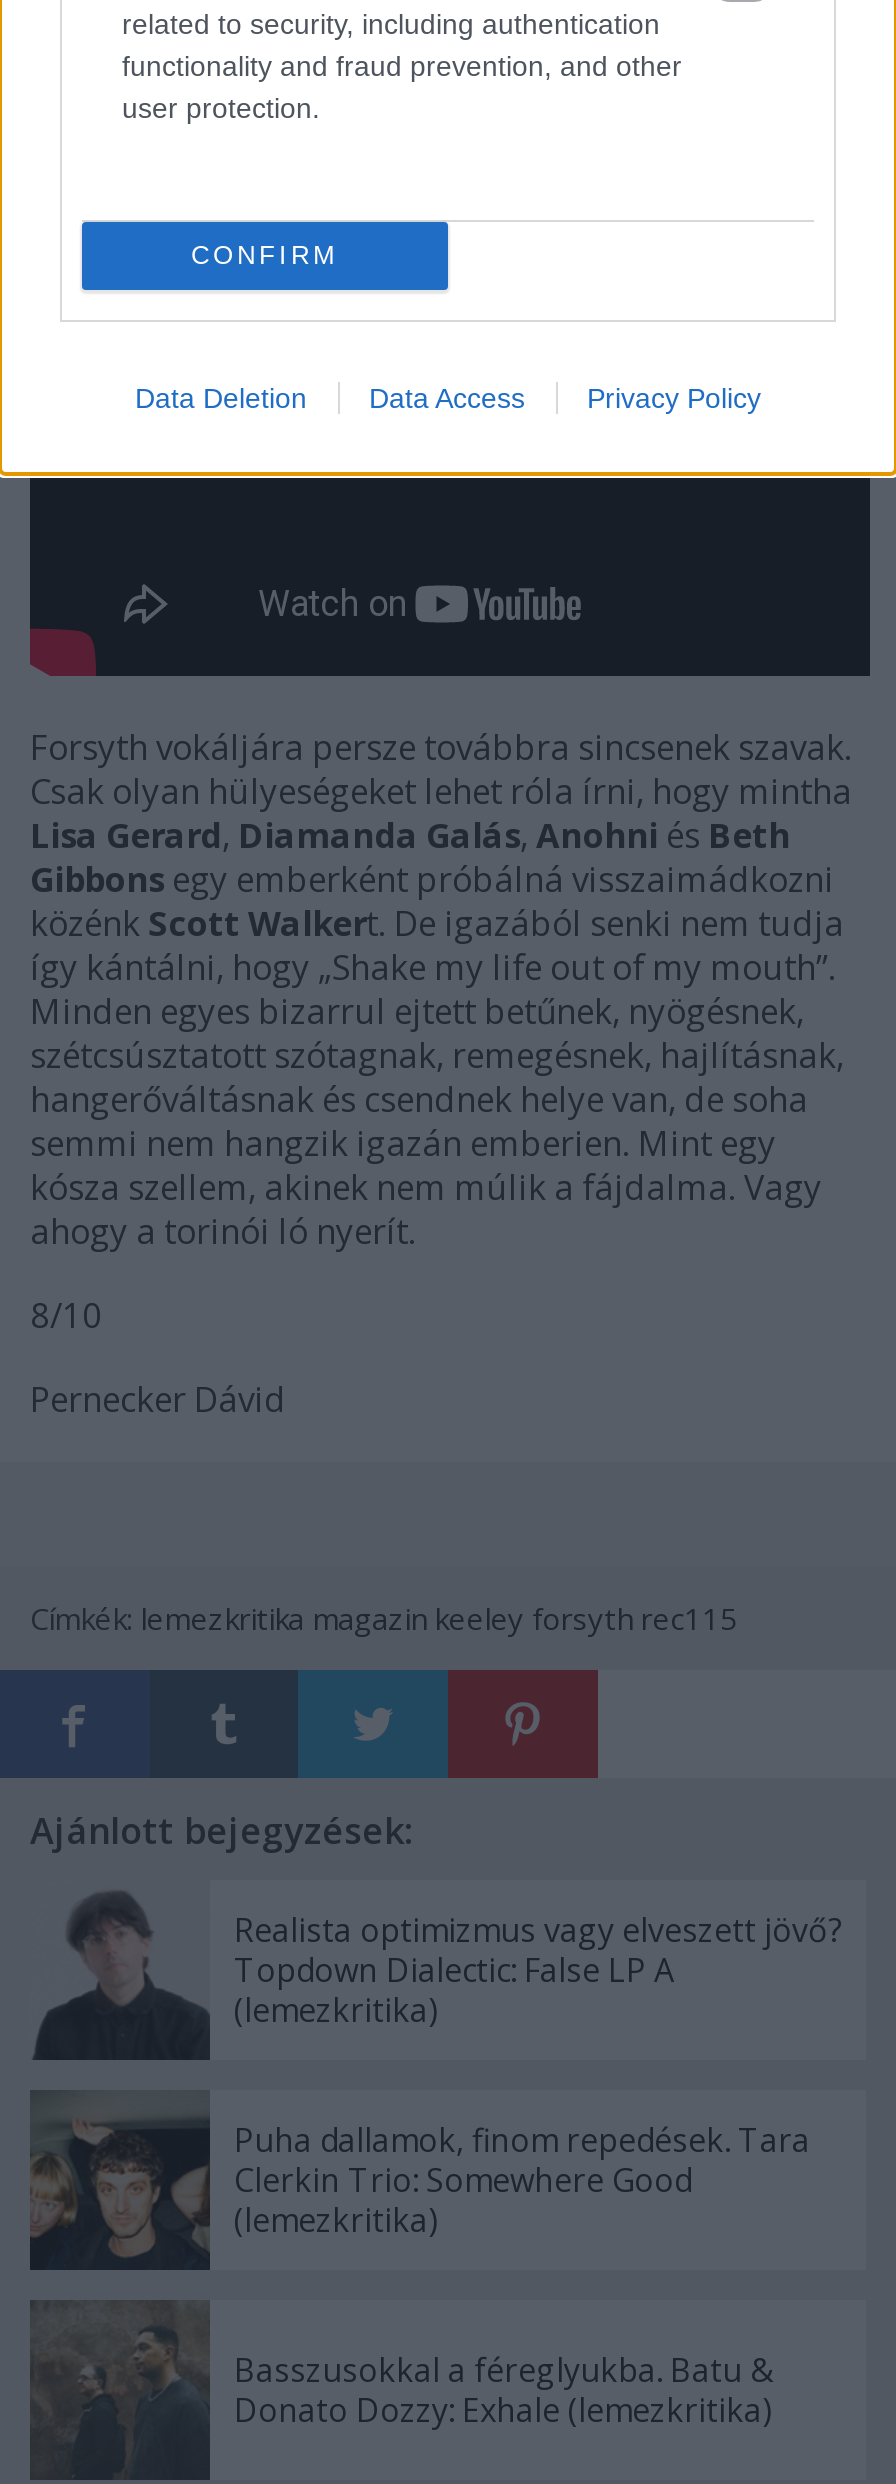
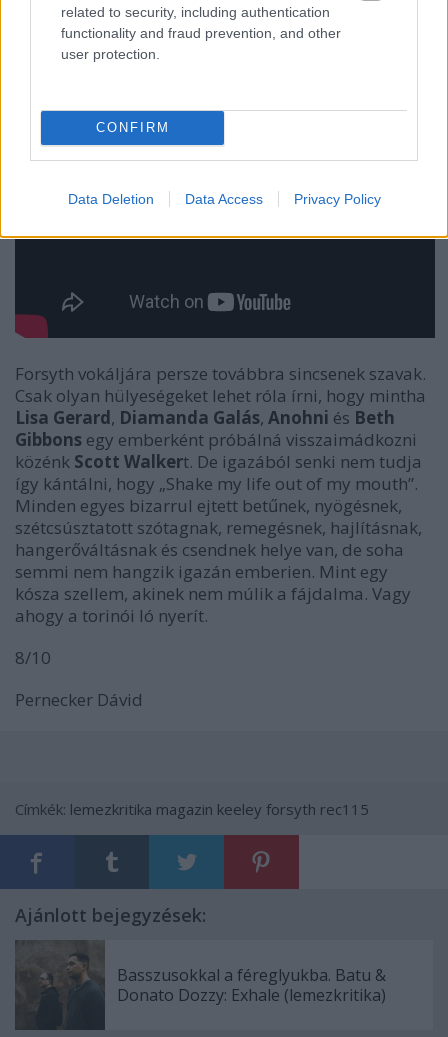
[30,1908,842,2270] [image] | Realista optimizmus vagy elveszett jövő? | Topdown Dialectic: False LP A | (lemezkritika) | Puha dallamok, finom repedések. Tara | Clerkin Trio: Somewhere Good | (lemezkritika) -> none

